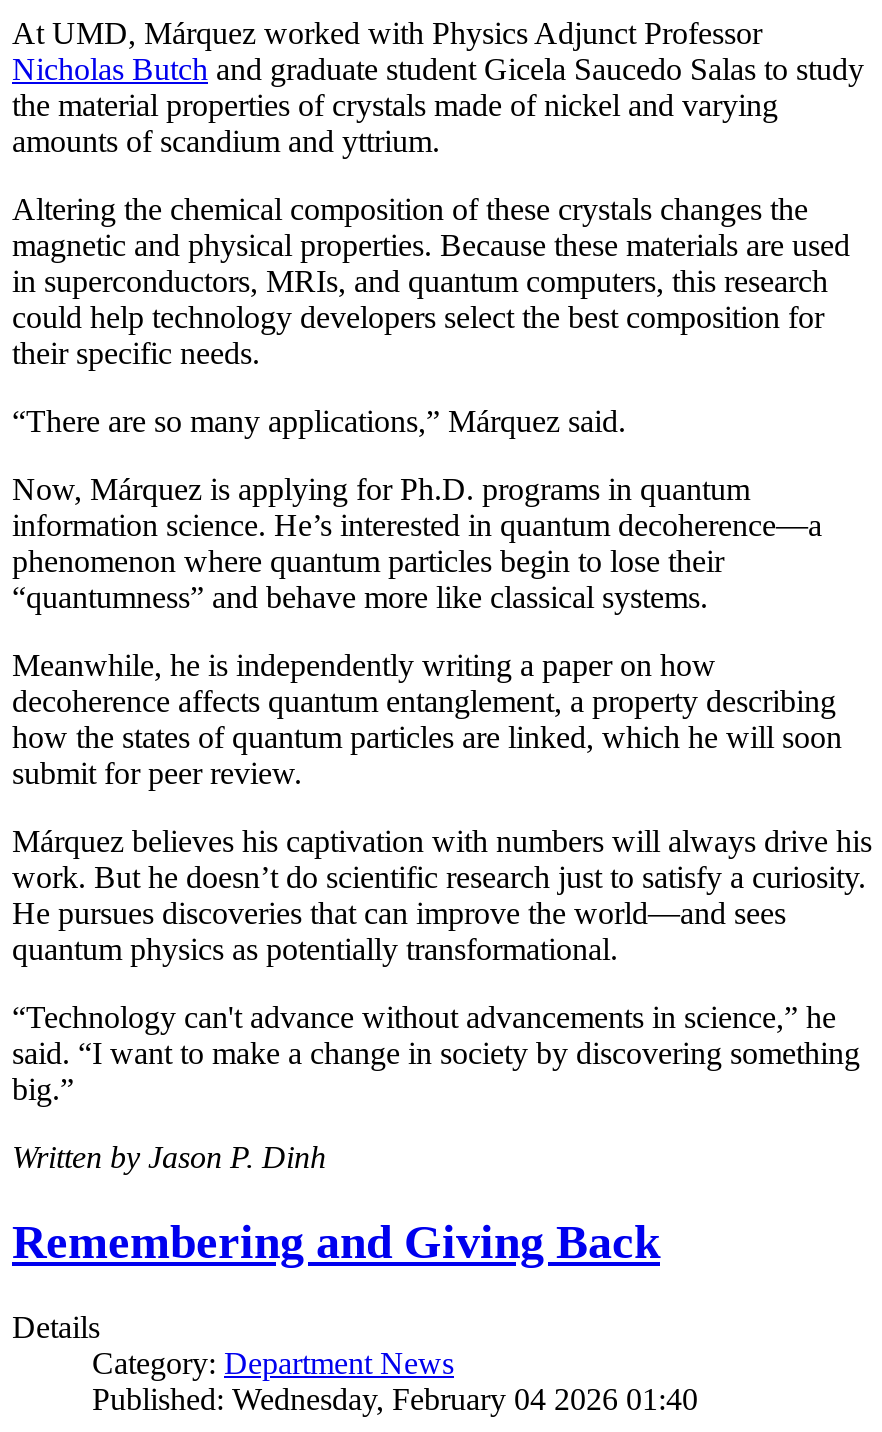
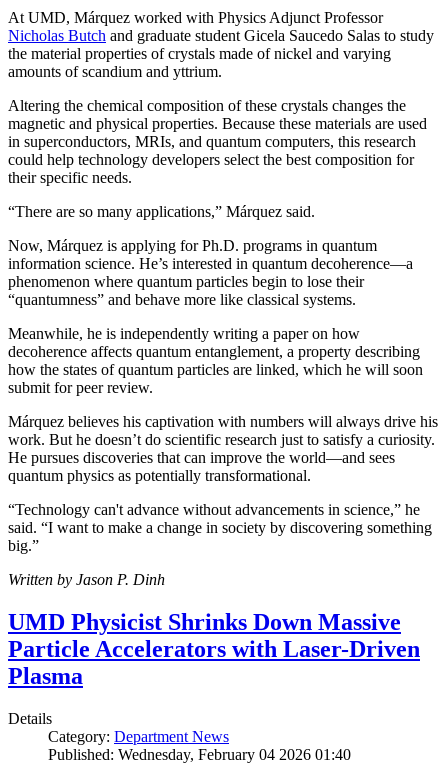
[12,1217,660,1269] Remembering and Giving Back -> [8,609,420,689] UMD Physicist Shrinks Down Massive | Particle Accelerators with Laser-Driven | Plasma

